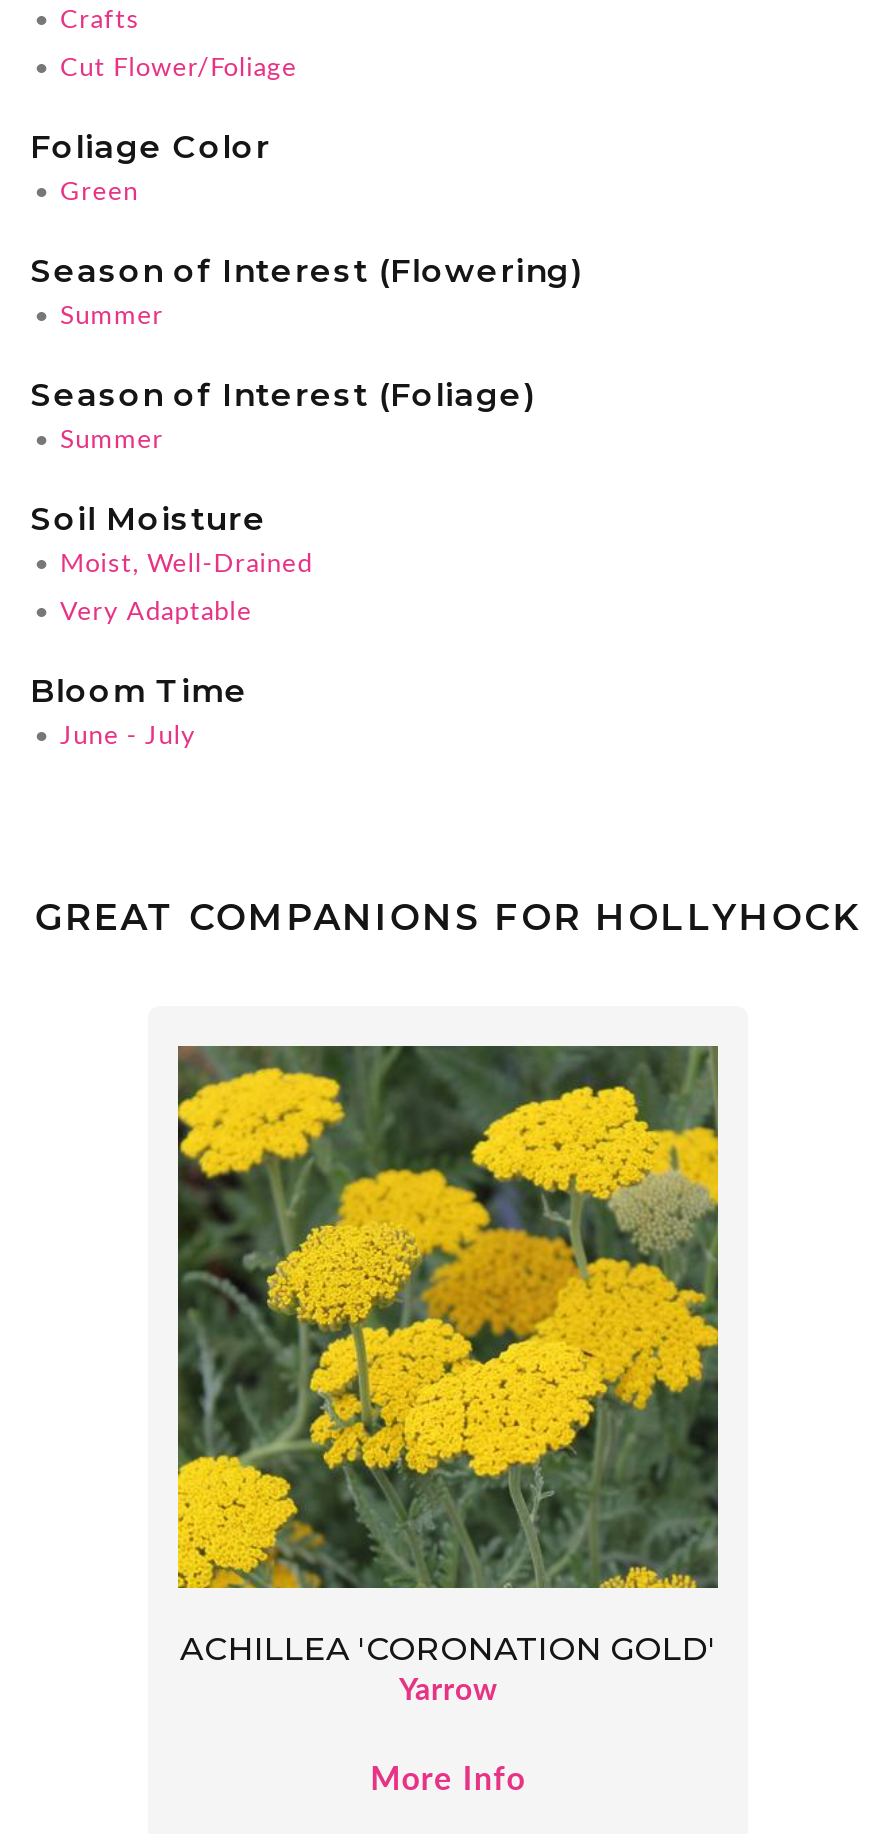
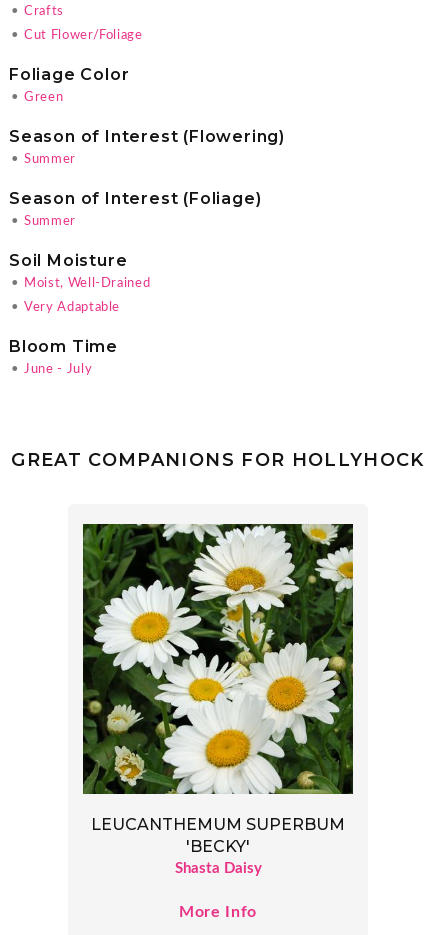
[176,1044,720,1707] [image] | ACHILLEA 'CORONATION GOLD' | Yarrow -> [82,524,354,876] [image] | LEUCANTHEMUM SUPERBUM | 'BECKY' | Shasta Daisy

